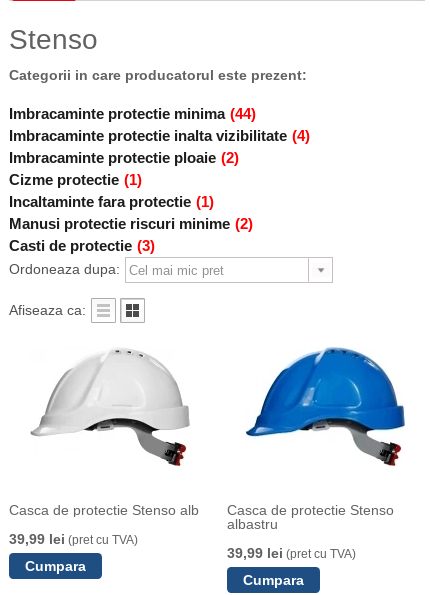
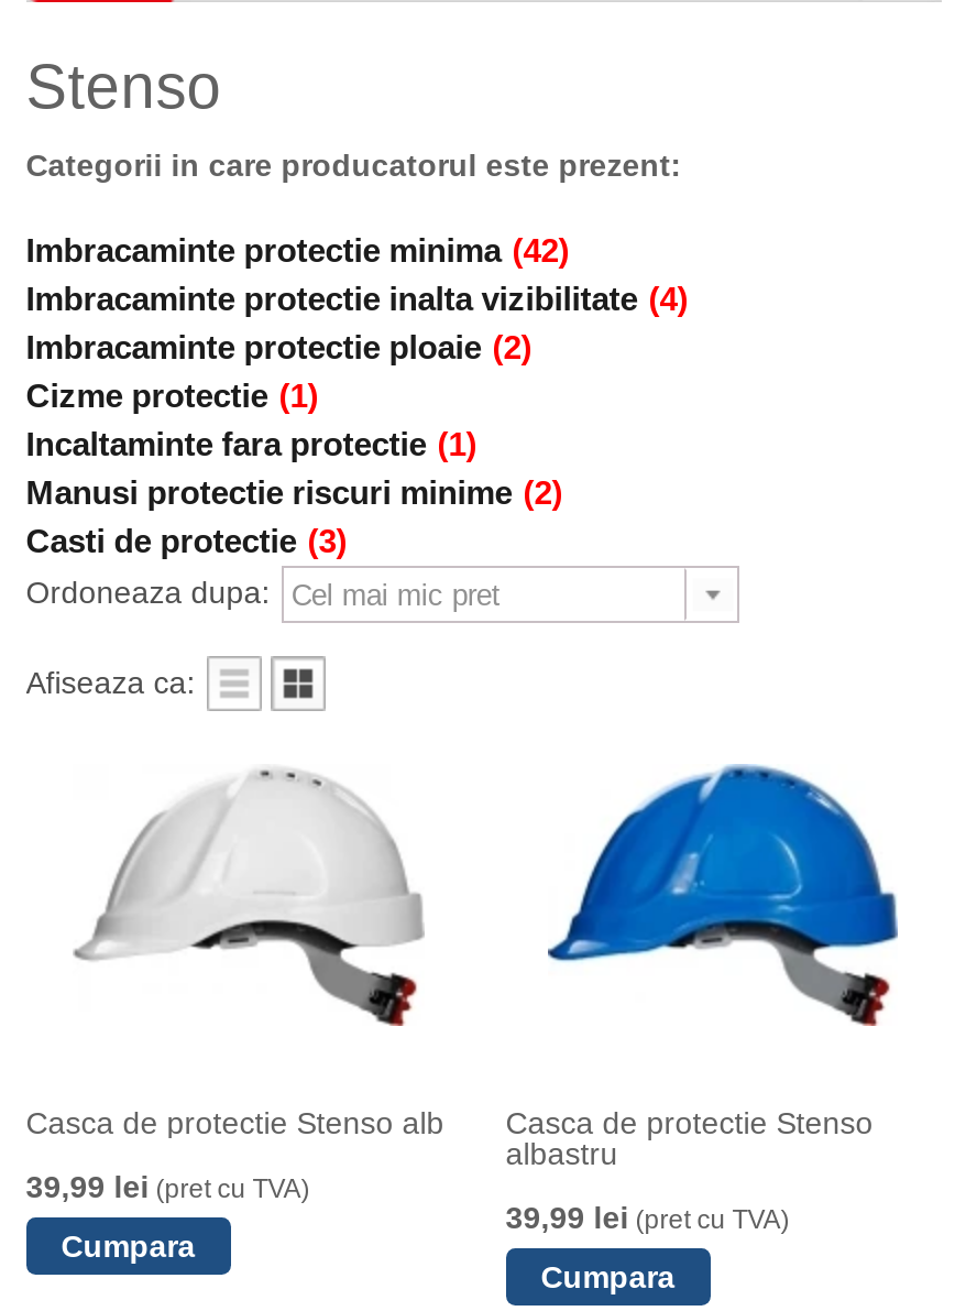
[9,105,256,122] Imbracaminte protectie minima (44) -> [26,231,569,269] Imbracaminte protectie minima (42)

